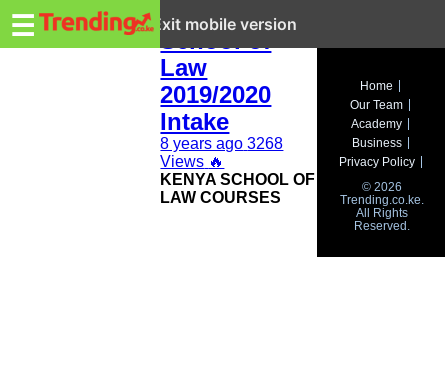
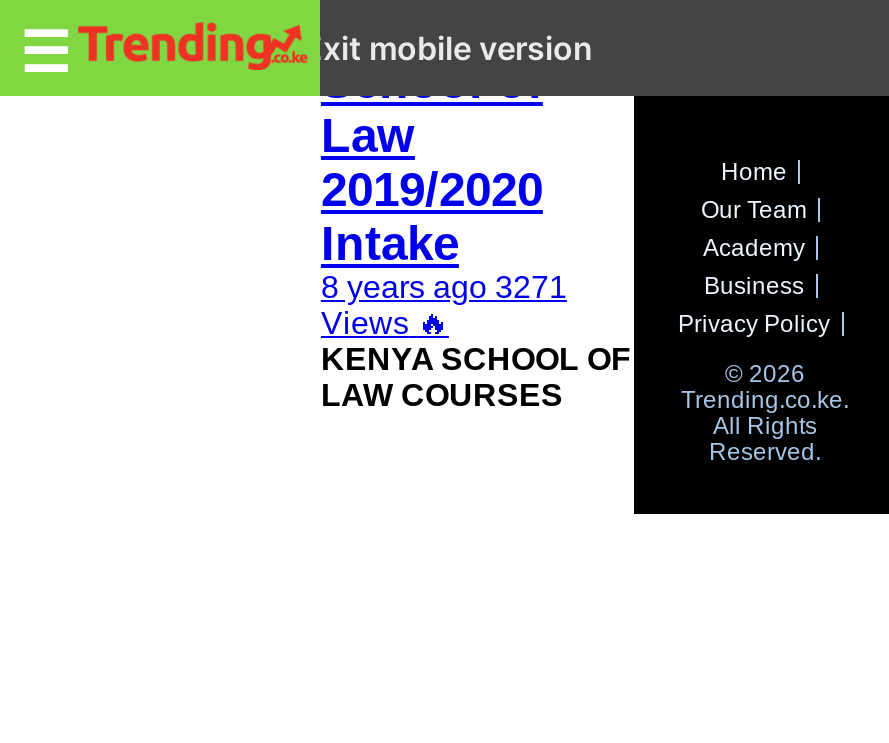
[160,135,283,152] 8 years ago 3268 -> [321,270,567,304] 8 years ago 3271

